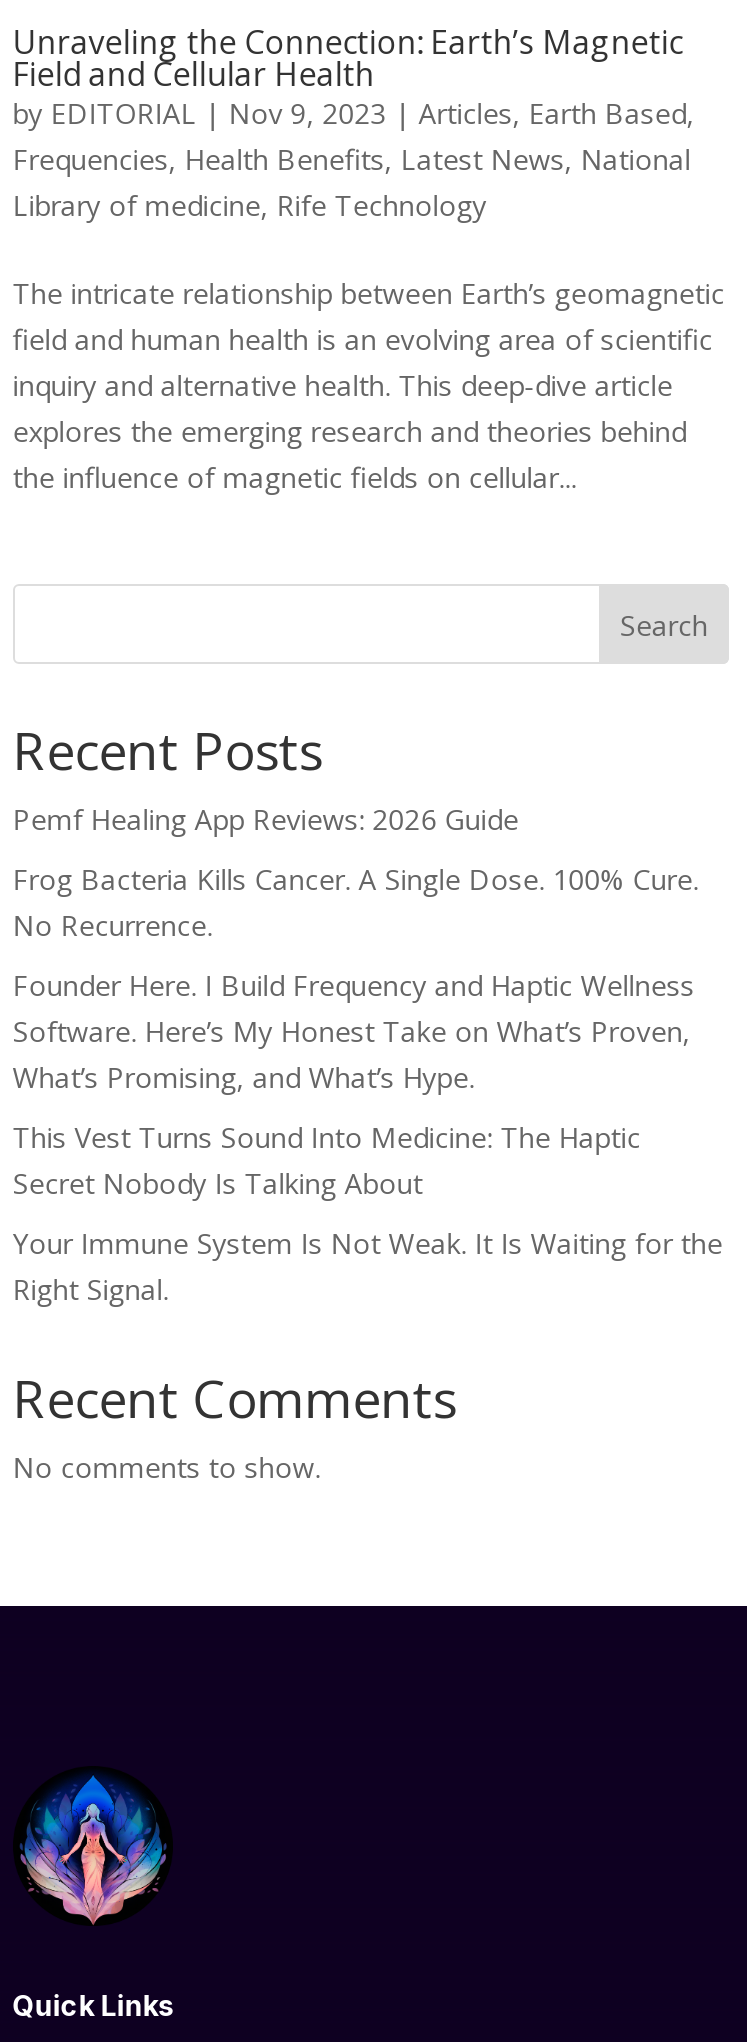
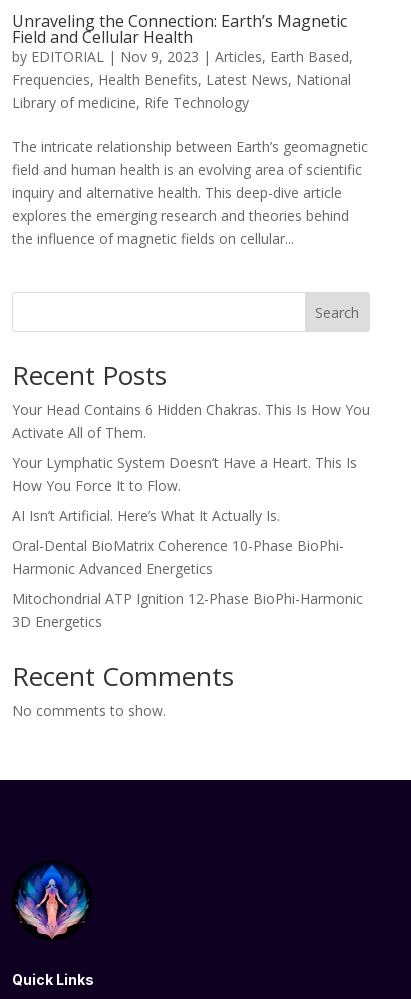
[13,800,519,838] Pemf Healing App Reviews: 2026 Guide -> [12,400,370,442] Your Head Contains 6 Hidden Chakras. This Is How You | Activate All of Them.
[13,860,699,944] Frog Bacteria Kills Cancer. A Single Dose. 100% Cure. | No Recurrence. -> [12,453,357,495] Your Lymphatic System Doesn’t Have a Heart. This Is | How You Force It to Flow.
[13,966,695,1096] Founder Here. I Build Frequency and Haptic Wellness | Software. Here’s My Honest Take on What’s Proven, | What’s Promising, and What’s Hype. -> [12,506,280,525] AI Isn’t Artificial. Here’s What It Actually Is.
[13,1118,641,1202] This Vest Turns Sound Into Medicine: The Haptic | Secret Nobody Is Talking About -> [12,536,344,578] Oral-Dental BioMatrix Coherence 10-Phase BioPhi- | Harmonic Advanced Energetics
[13,1224,723,1308] Your Immune System Is Not Weak. It Is Waiting for the | Right Signal. -> [12,589,363,631] Mitochondrial ATP Ignition 12-Phase BioPhi-Harmonic | 3D Energetics

